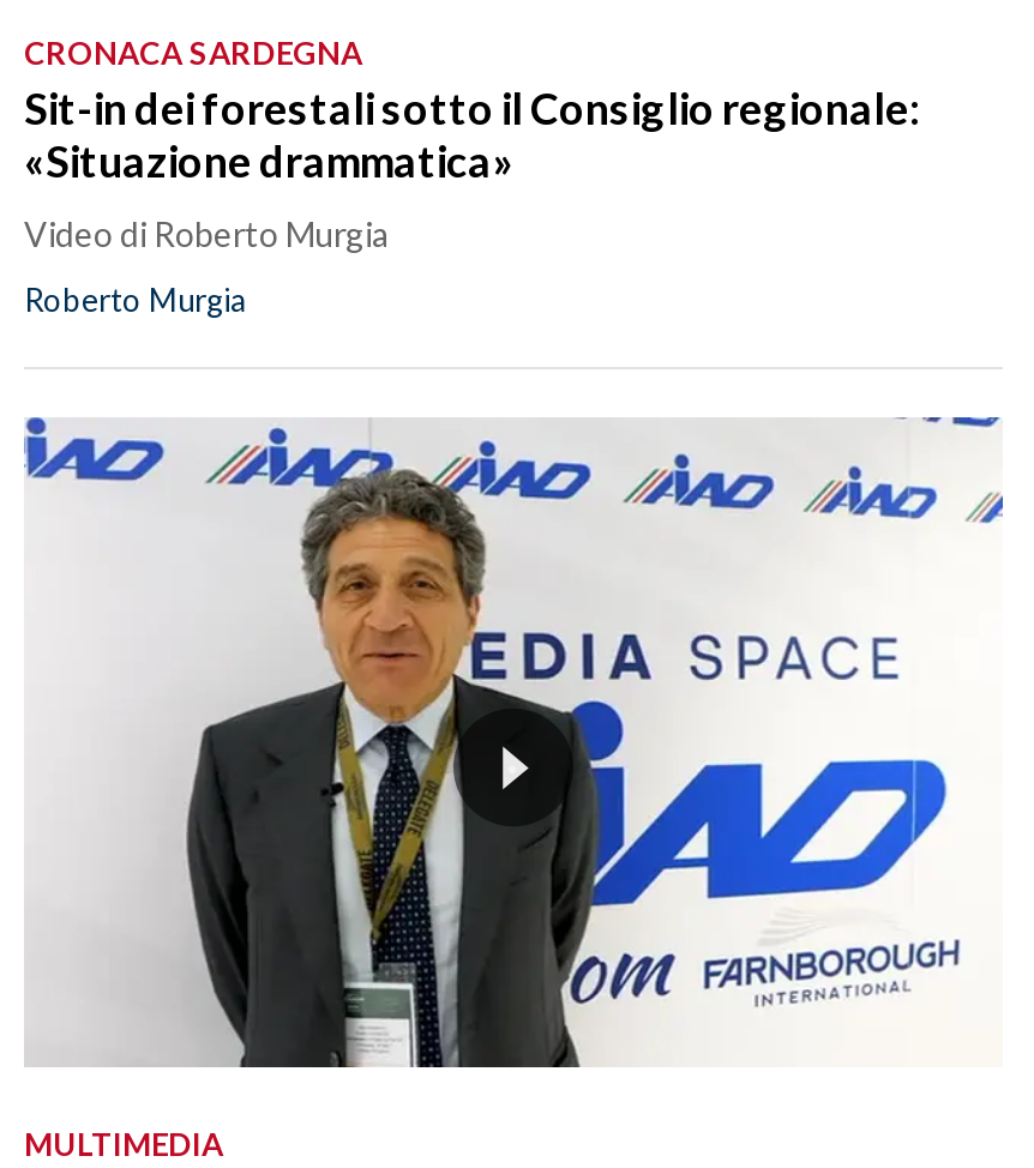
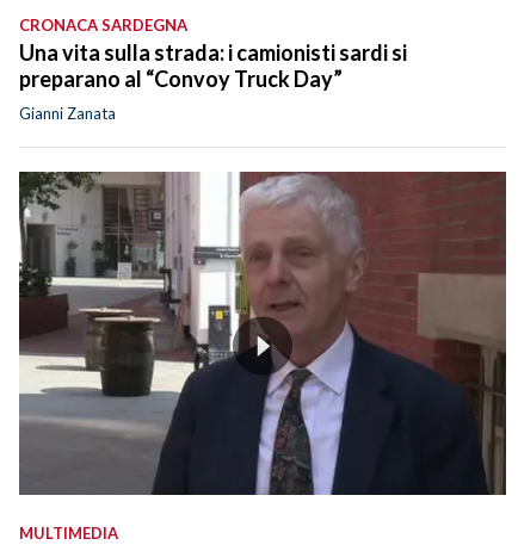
[24,82,919,319] Sit-in dei forestali sotto il Consiglio regionale: | «Situazione drammatica» | Video di Roberto Murgia | Roberto Murgia -> [19,39,407,123] Una vita sulla strada: i camionisti sardi si | preparano al “Convoy Truck Day” | Gianni Zanata
[24,415,1005,1070] [image] -> [18,171,507,496] [image]

